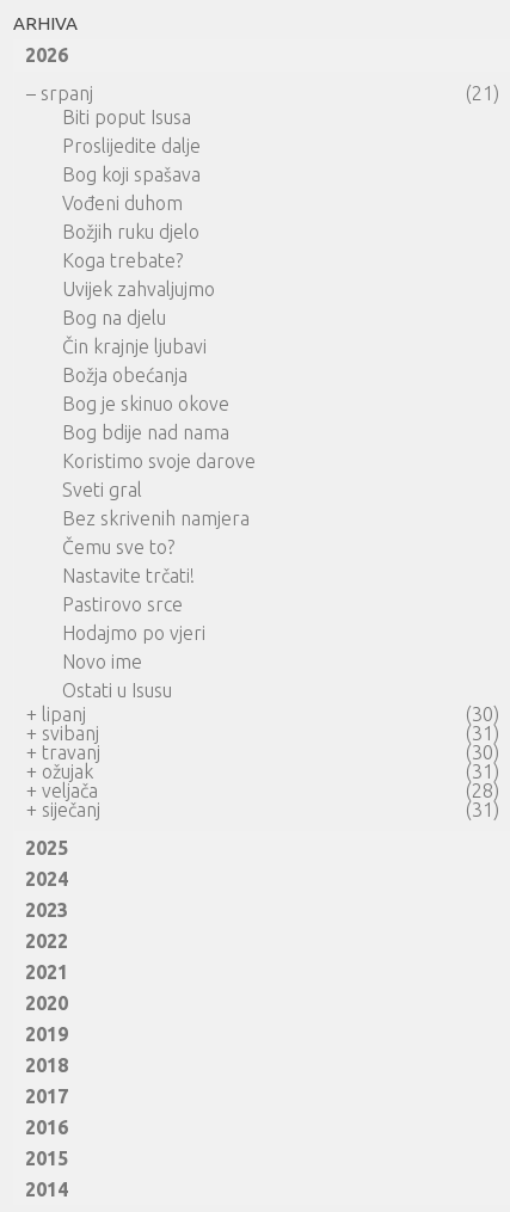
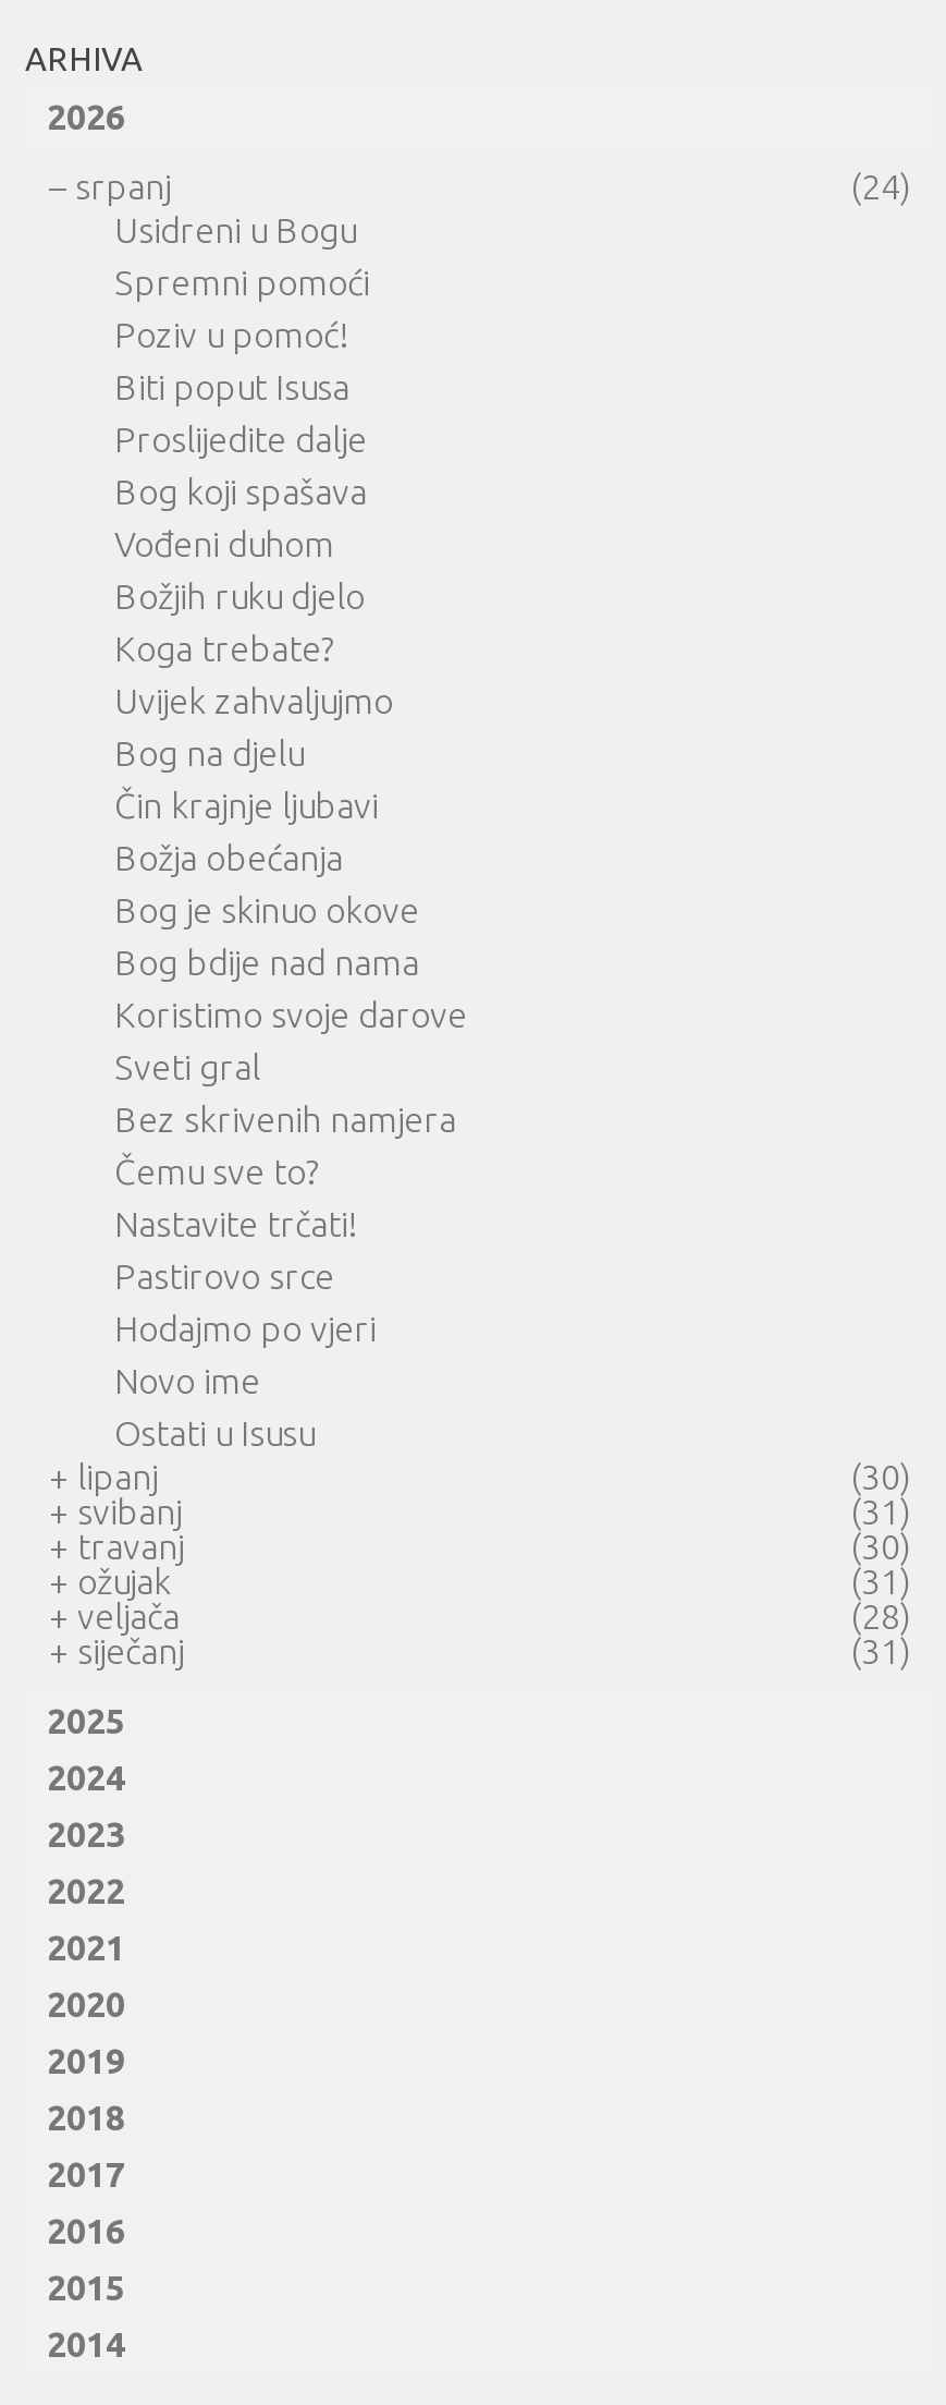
[466,82,499,104] (21) -> [114,167,911,354] (24) | Usidreni u Bogu | Spremni pomoći | Poziv u pomoć!

